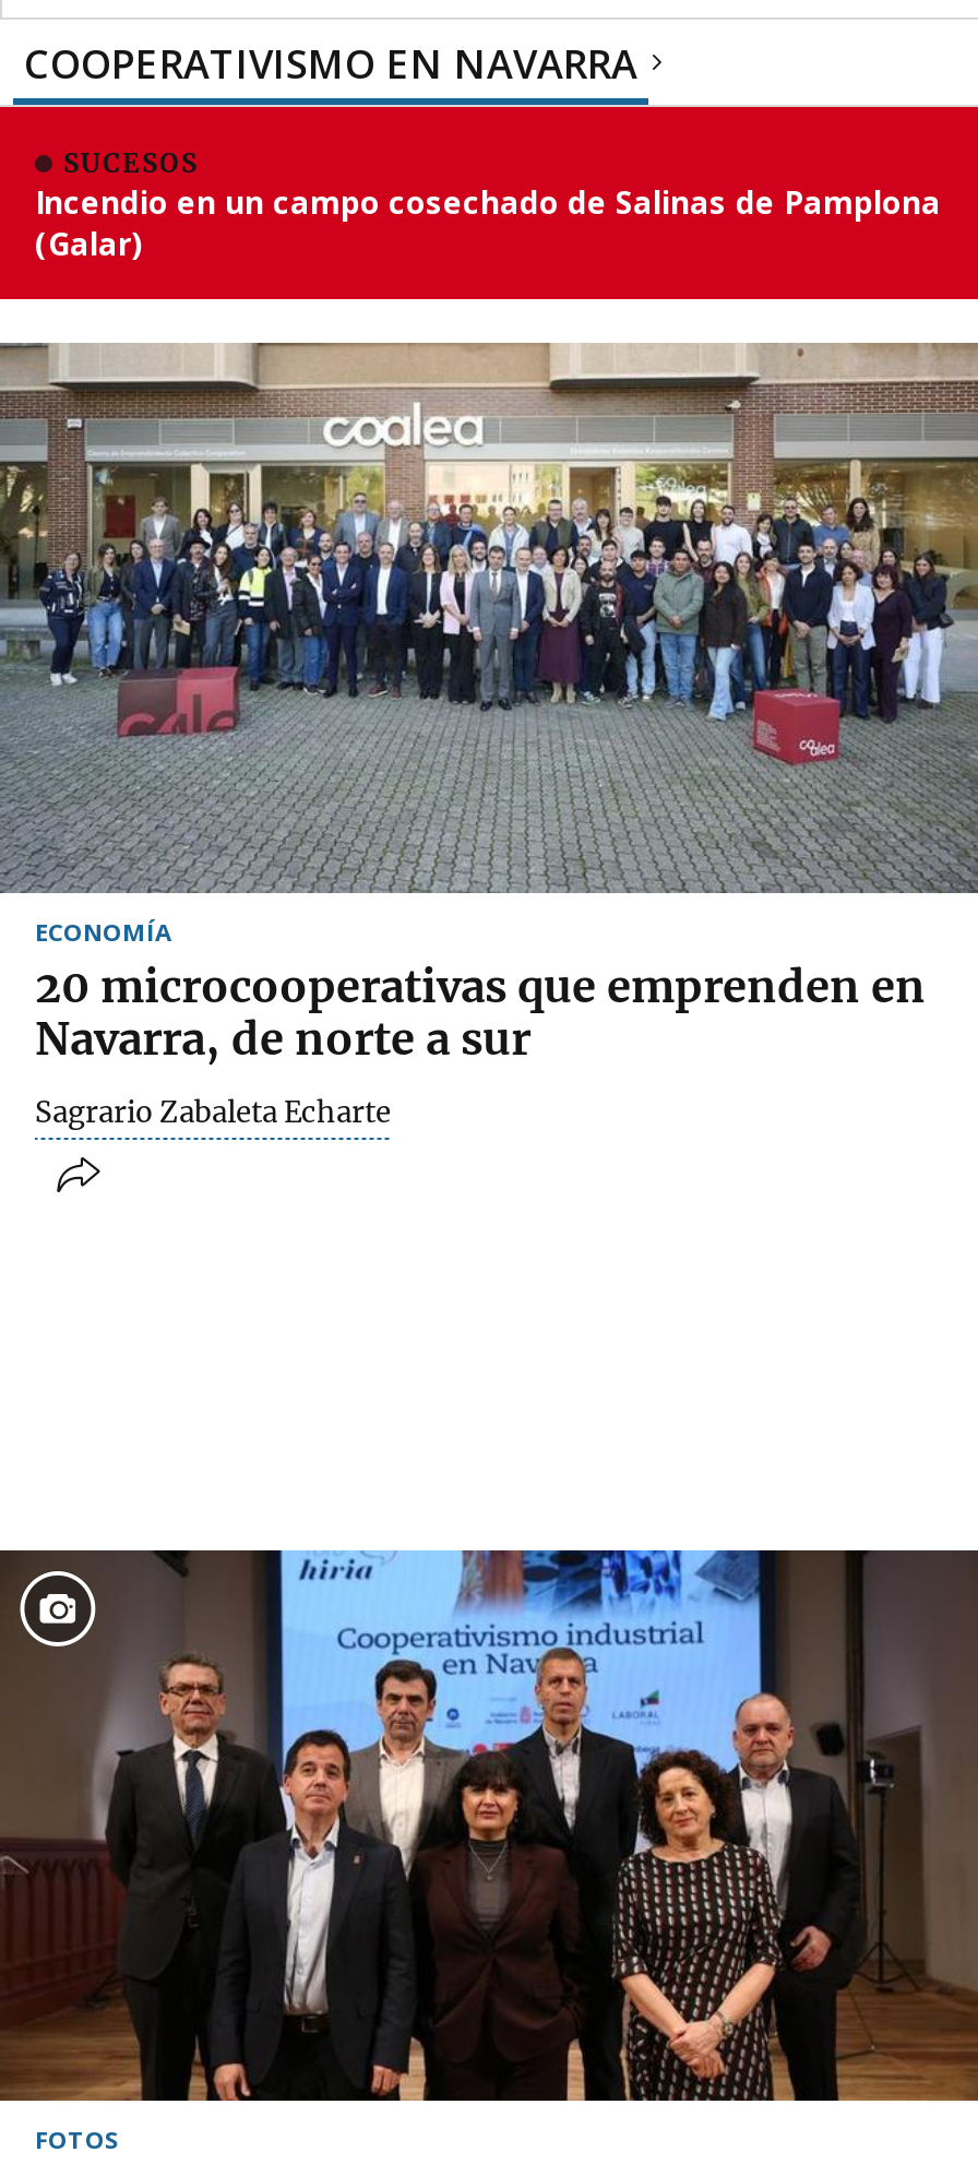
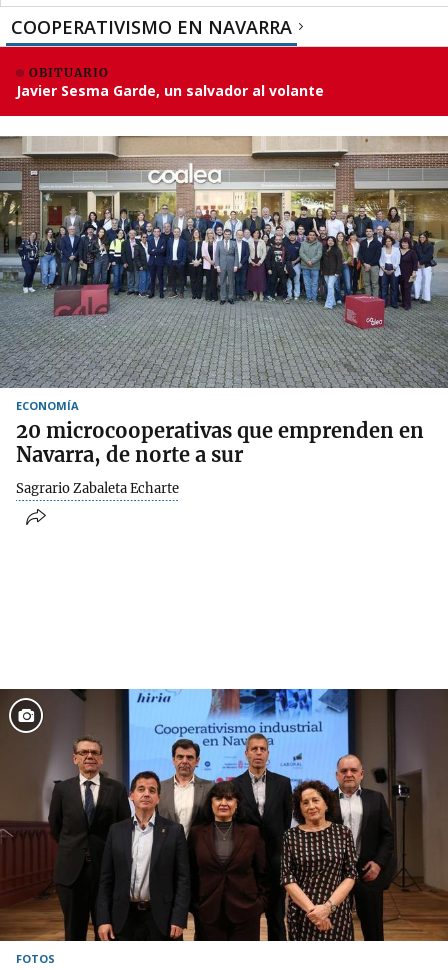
[35,146,941,264] SUCESOS | Incendio en un campo cosechado de Salinas de Pamplona | (Galar) -> [16,65,324,100] OBITUARIO | Javier Sesma Garde, un salvador al volante

